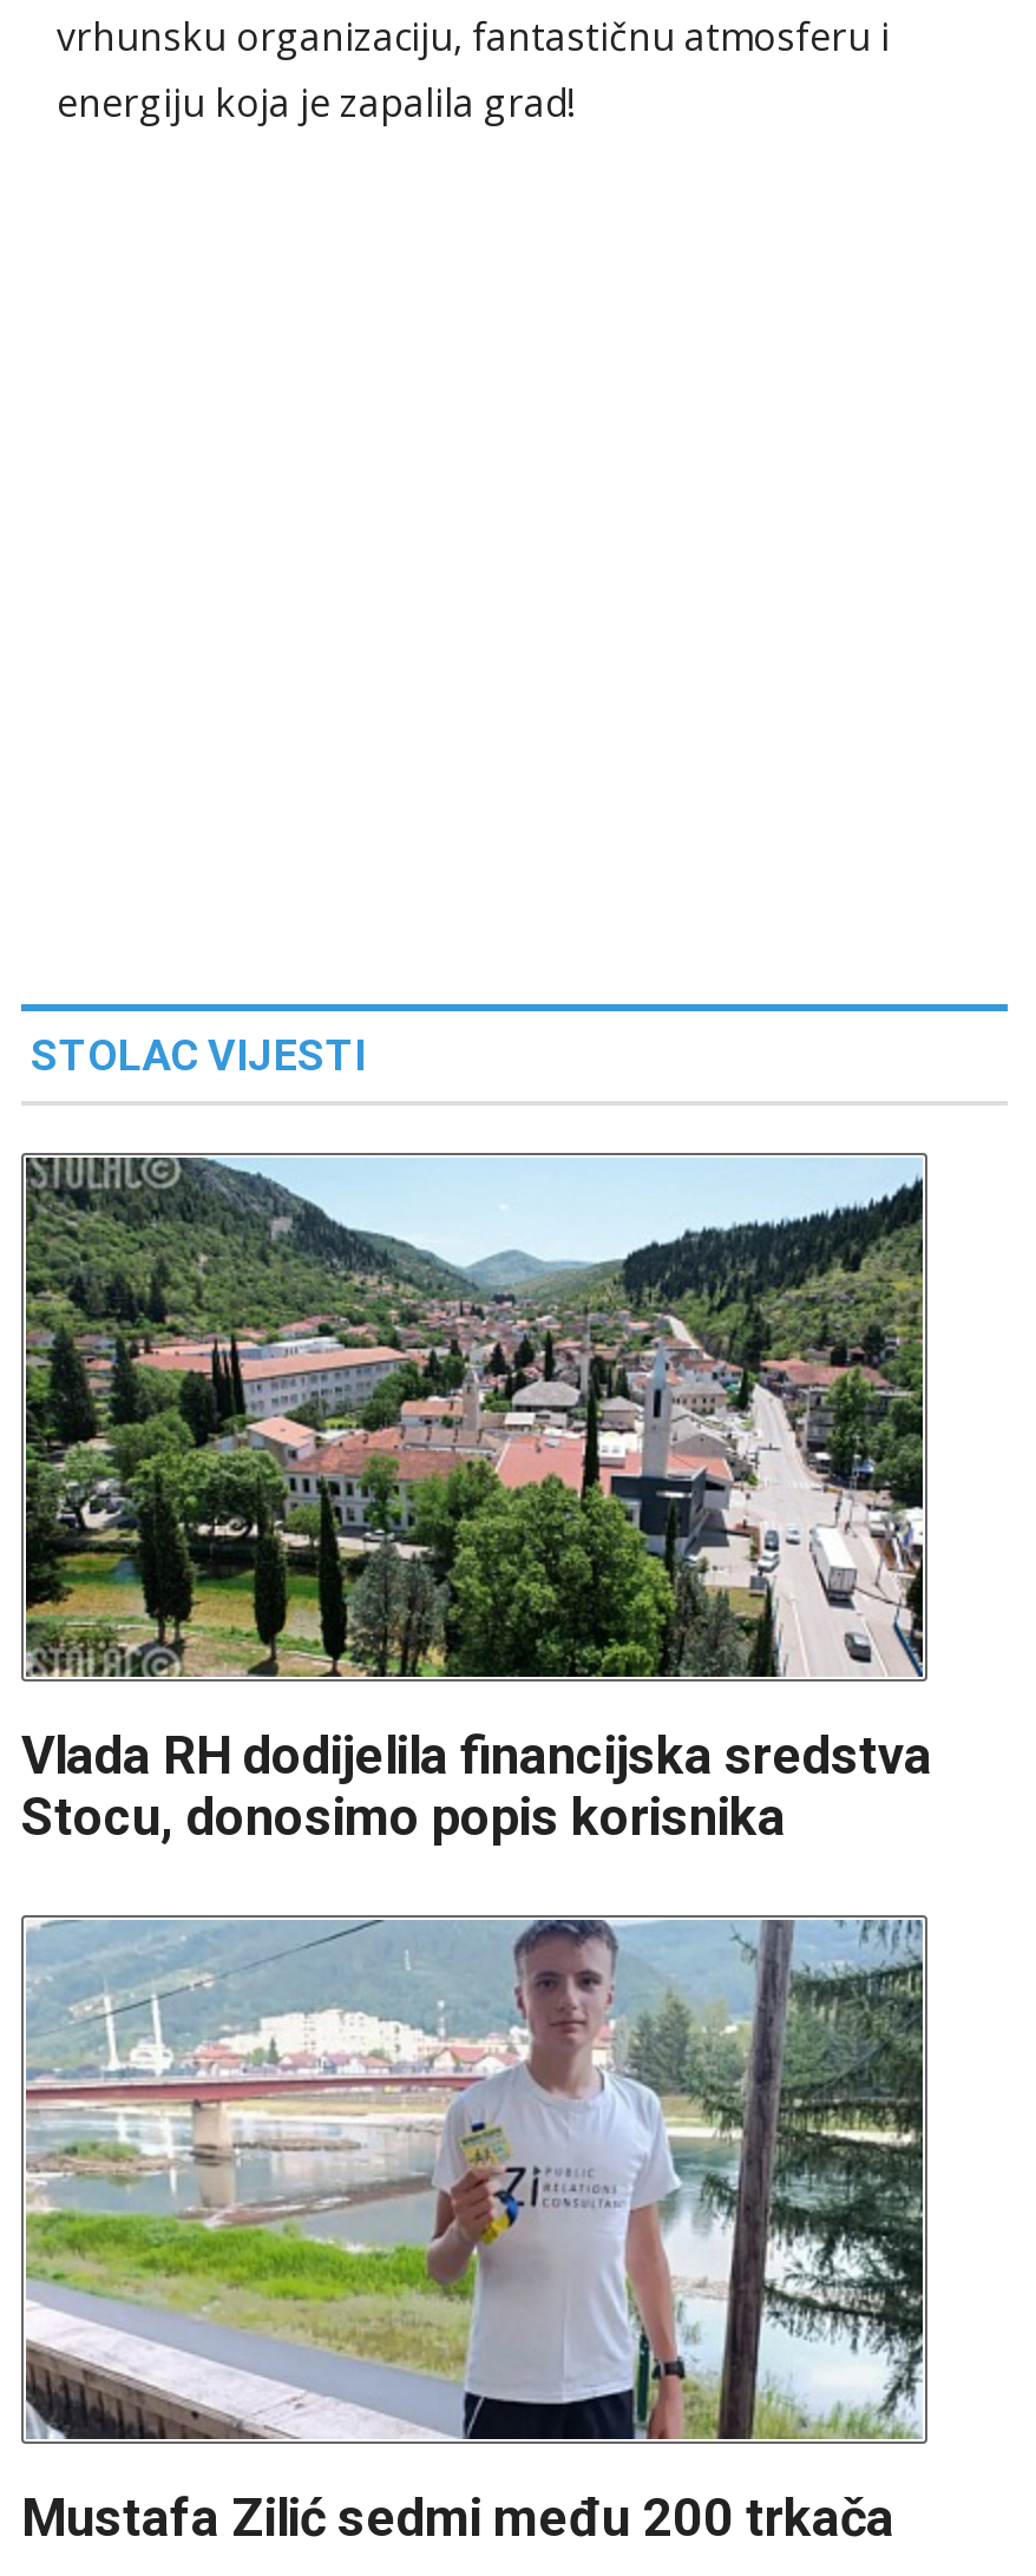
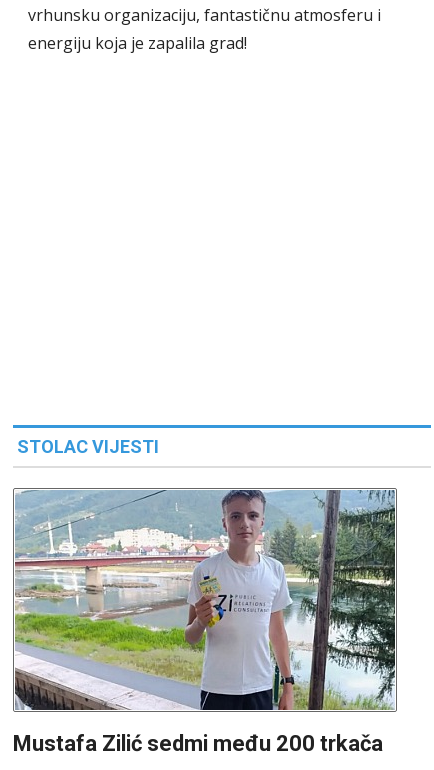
[21,1156,932,1846] [image] | Vlada RH dodijelila financijska sredstva | Stocu, donosimo popis korisnika -> none

